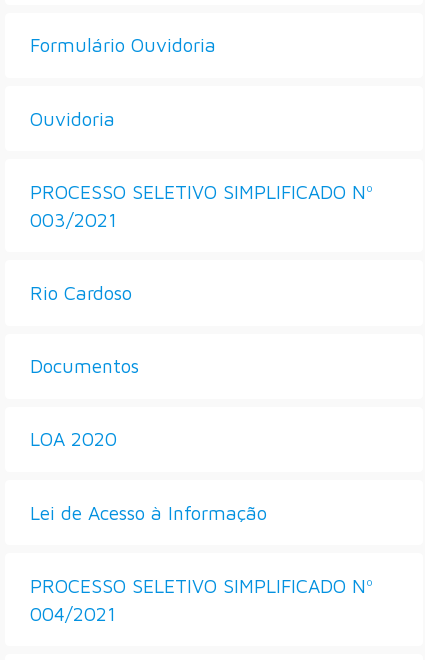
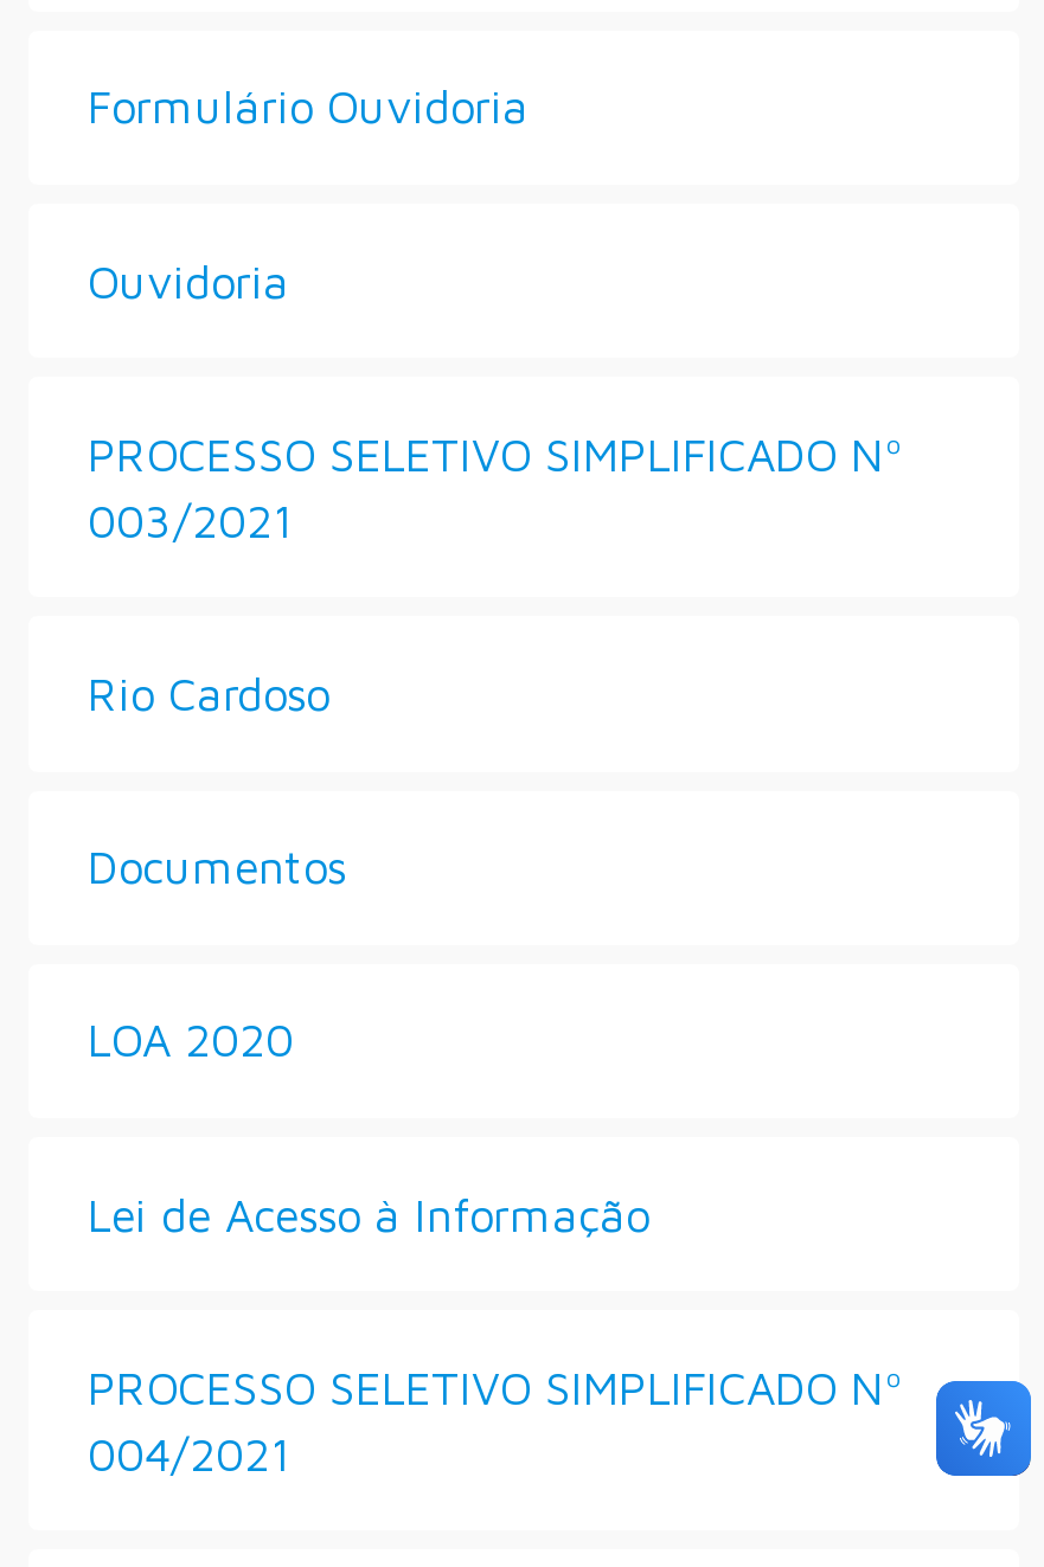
none -> [934,1379,1033,1478] [image]

